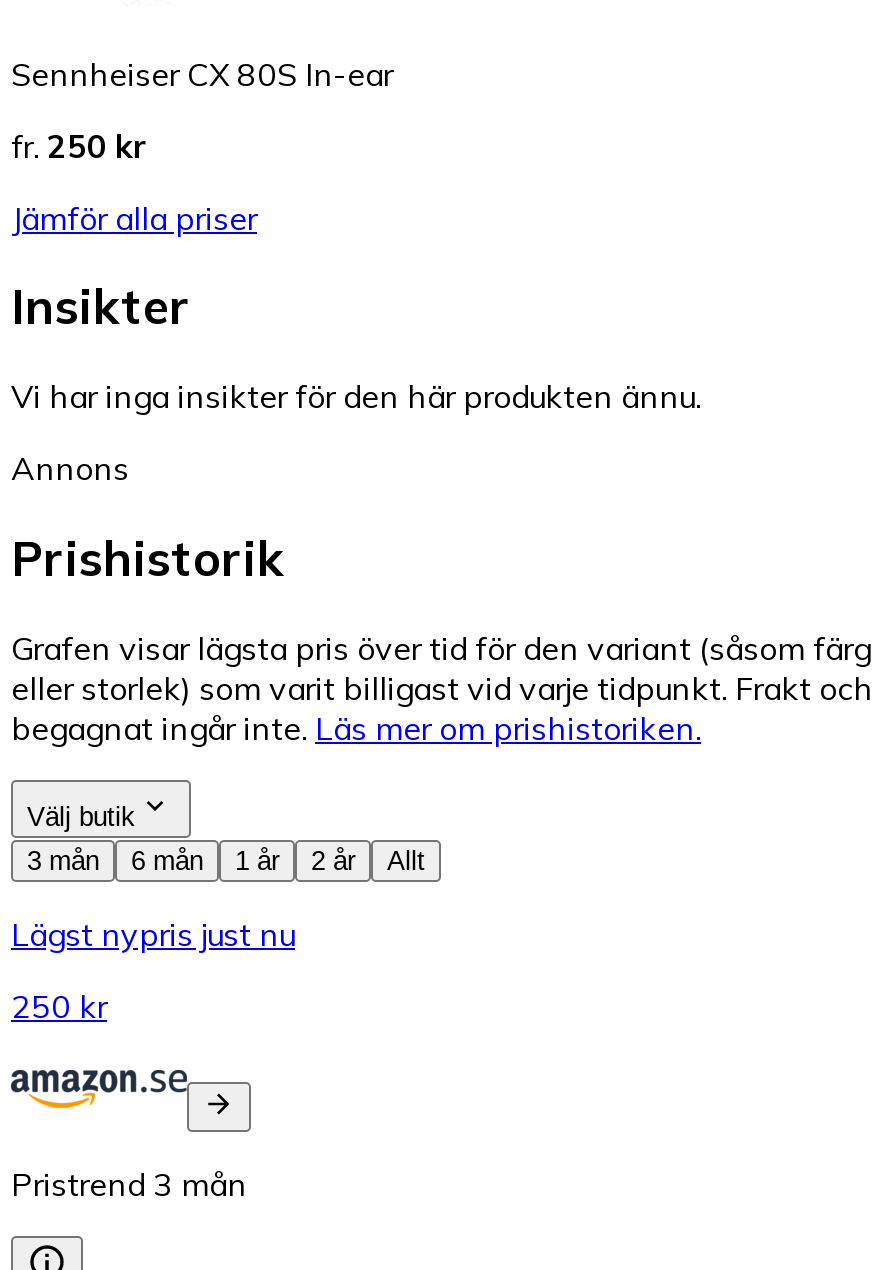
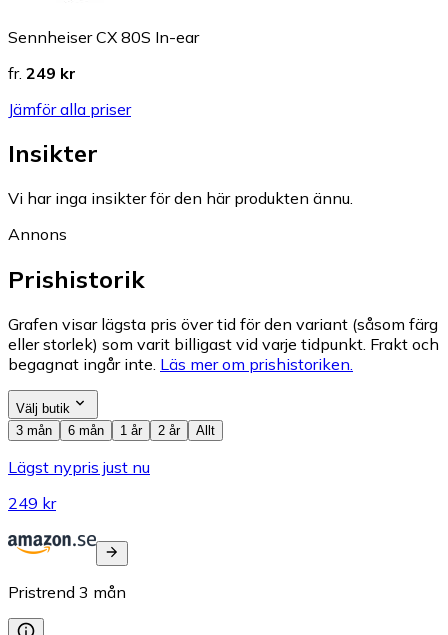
[11,125,147,165] fr. 250 kr -> [8,62,76,82] fr. 249 kr
[11,986,107,1026] 250 kr -> [8,493,56,513] 249 kr

